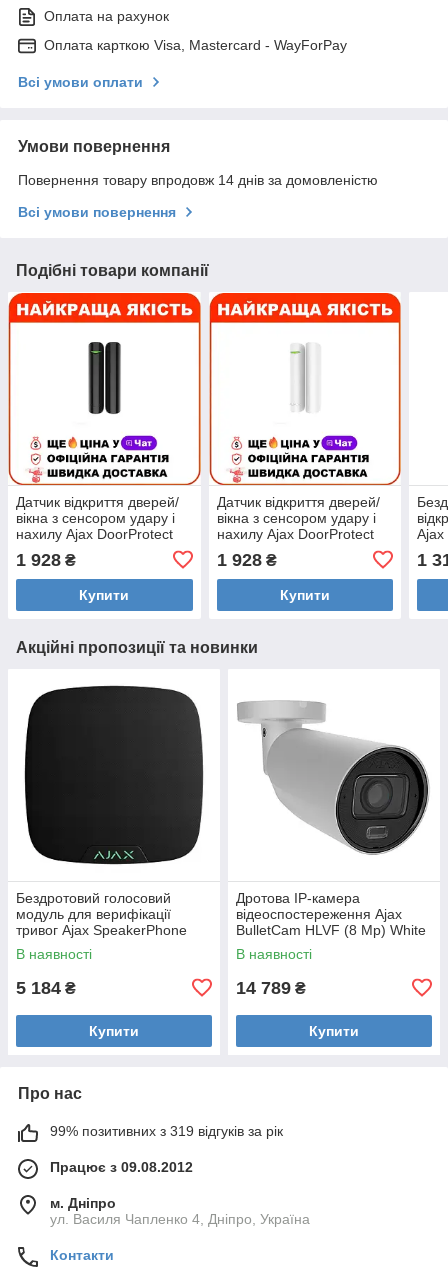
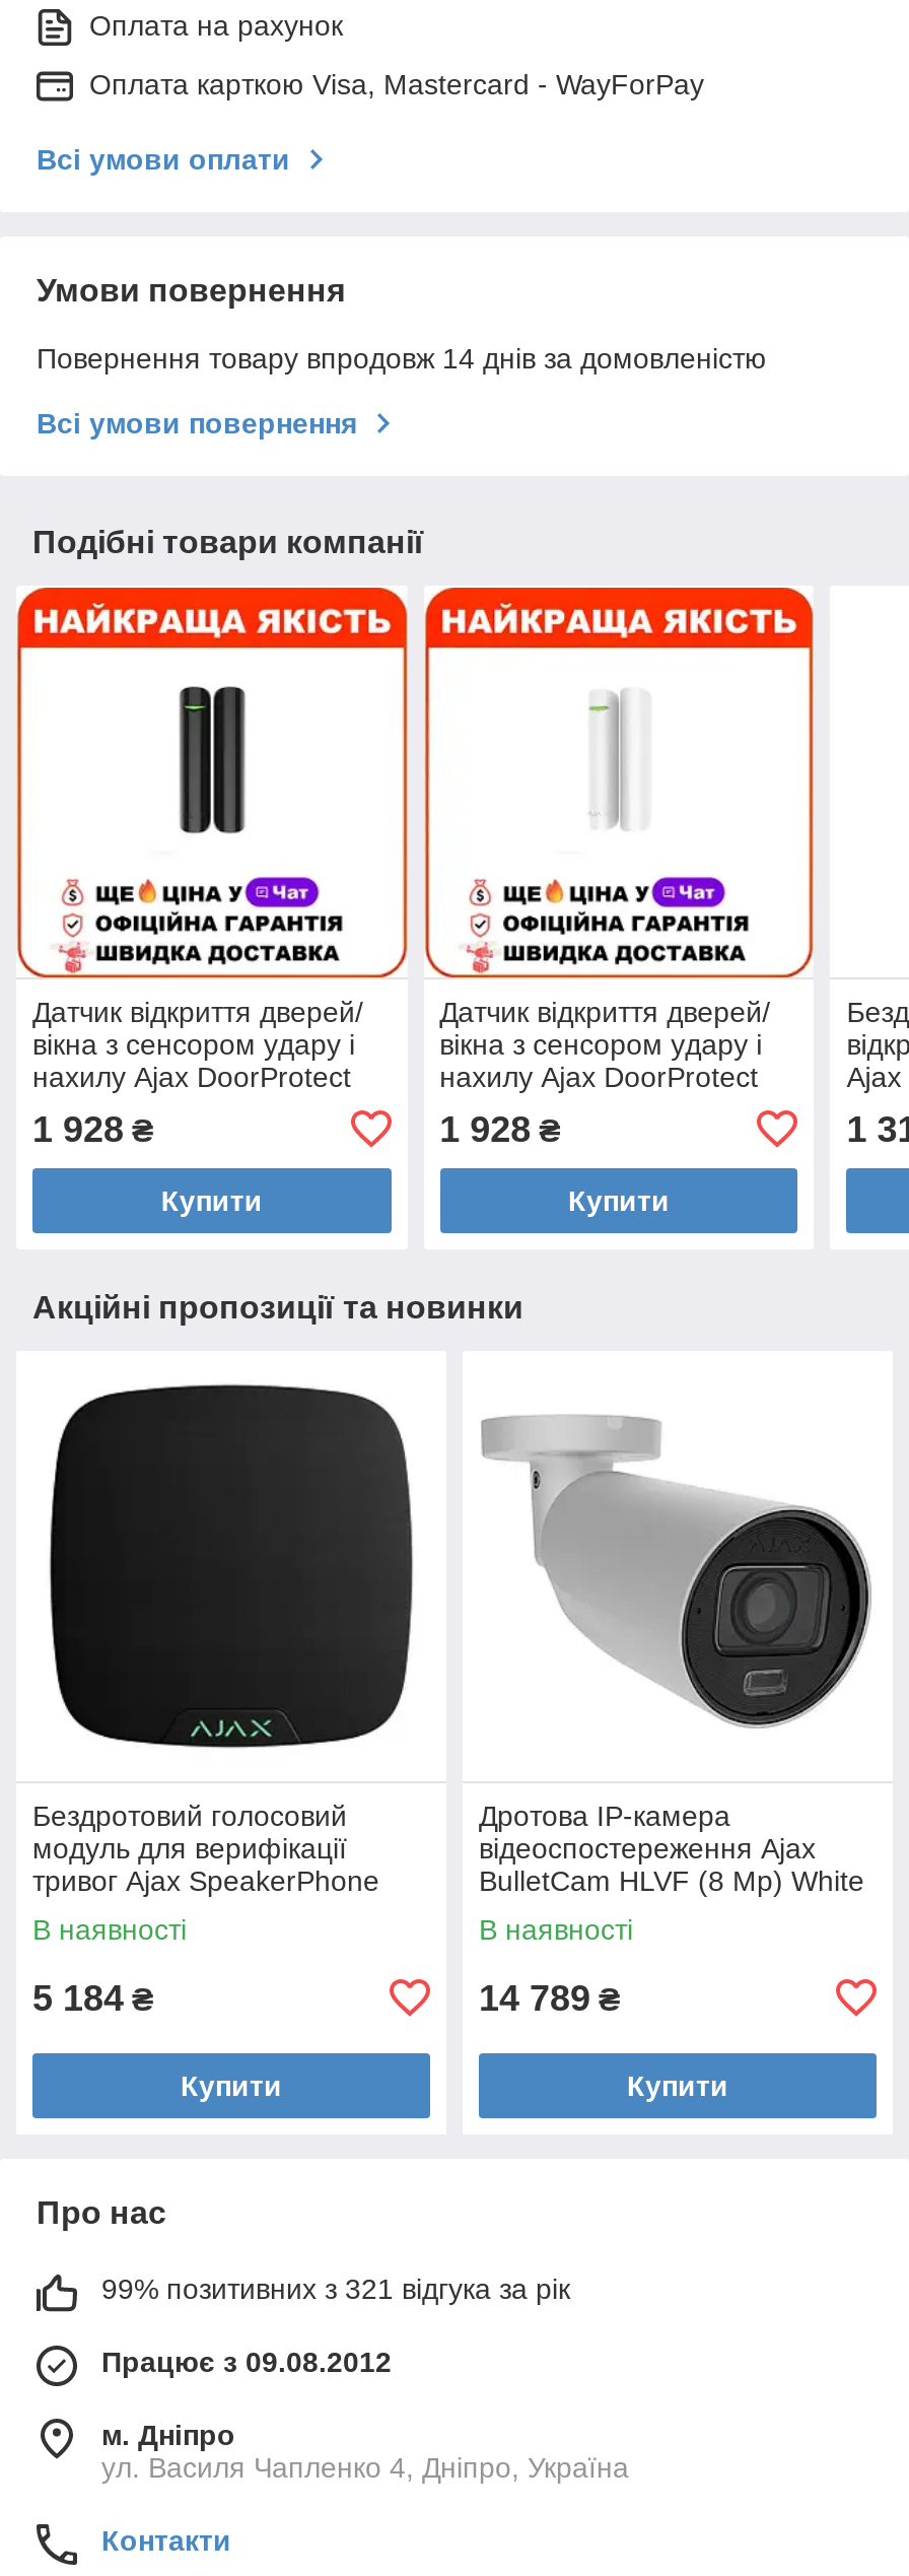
[50,1123,283,1139] 99% позитивних з 319 відгуків за рік -> [101,2272,570,2305] 99% позитивних з 321 відгука за рік

